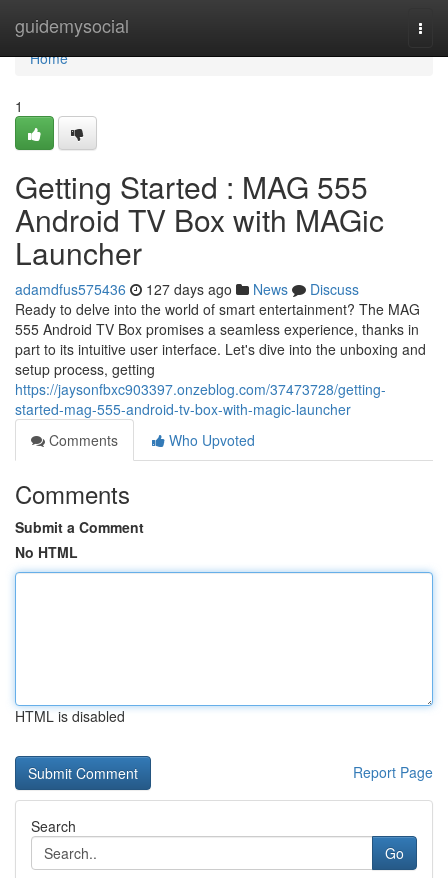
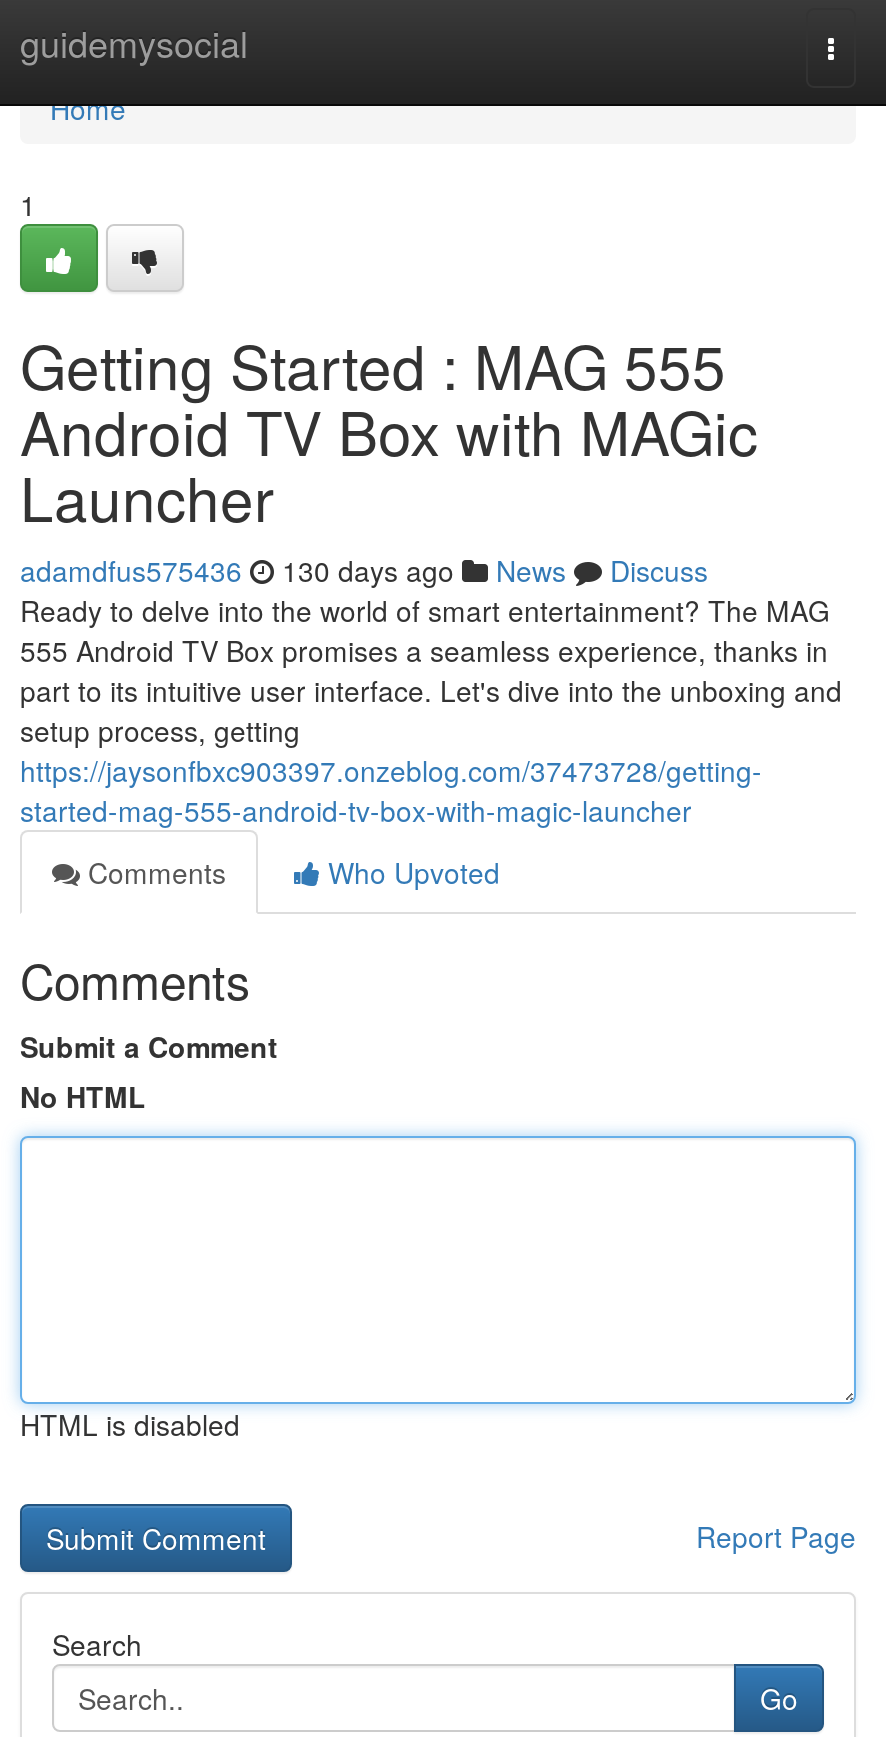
[15,279,359,299] adamdfus575436 127 days ago News Discuss -> [20,550,708,590] adamdfus575436 130 days ago News Discuss

